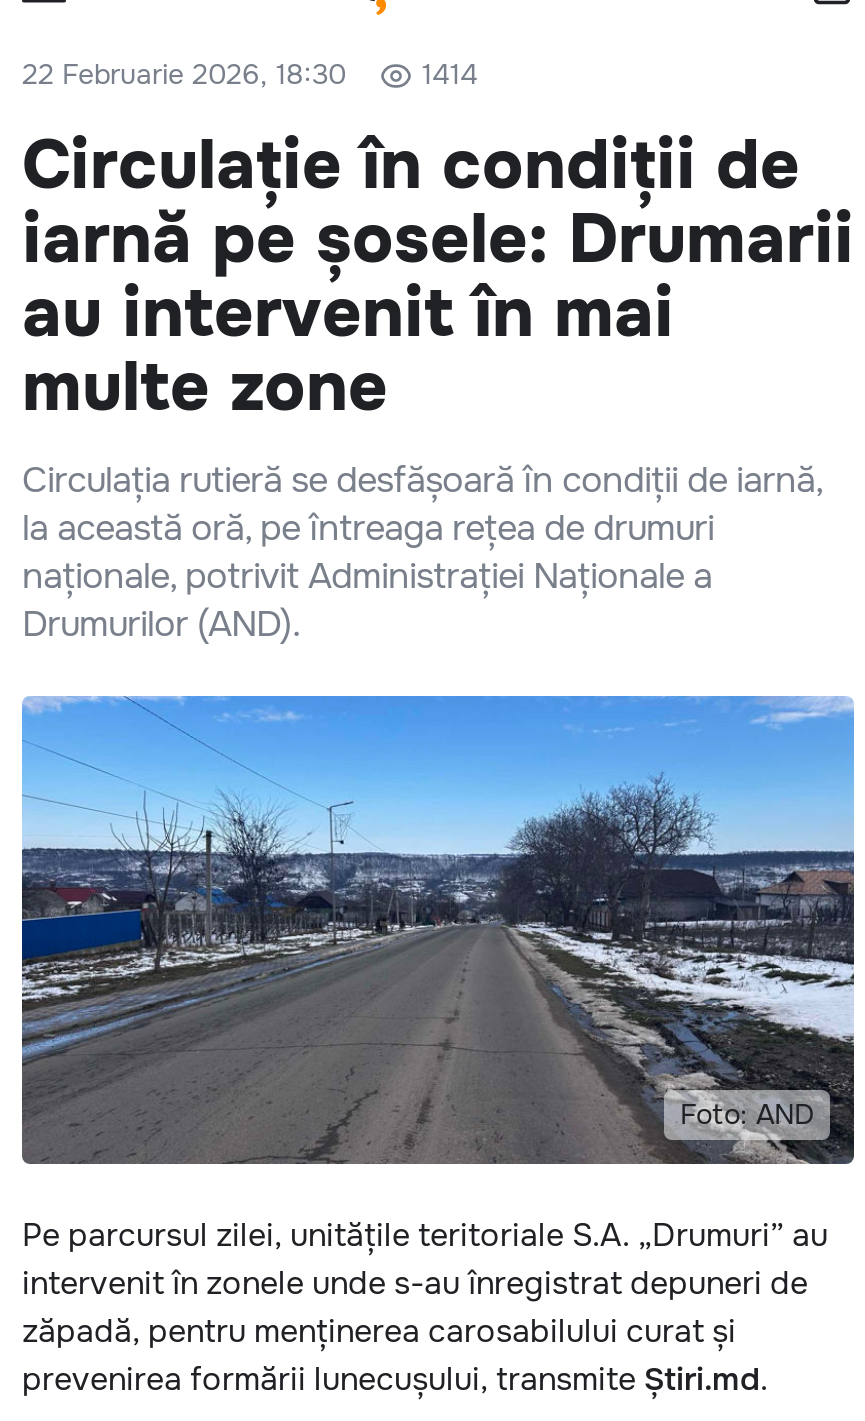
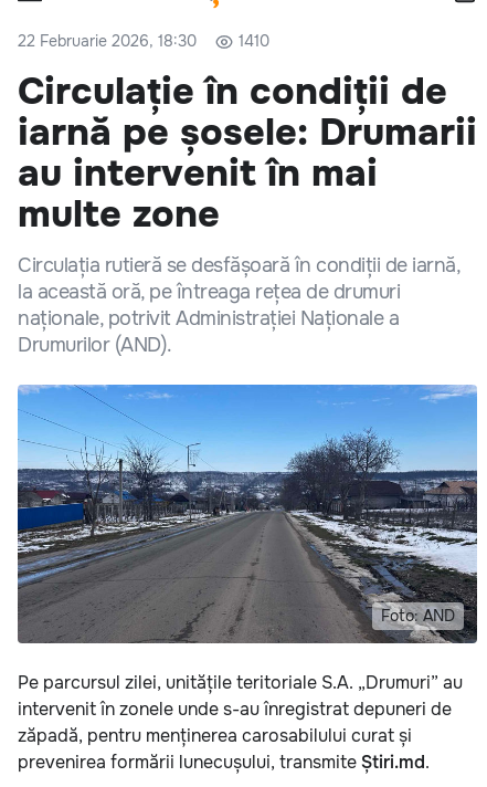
[422,56,478,92] 1414 -> [239,31,269,51] 1410

